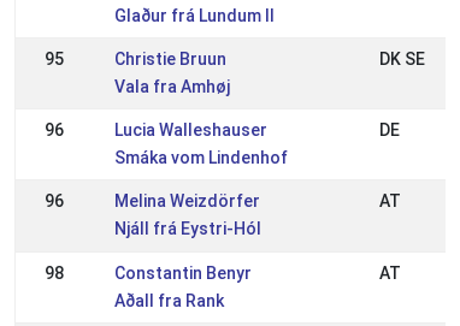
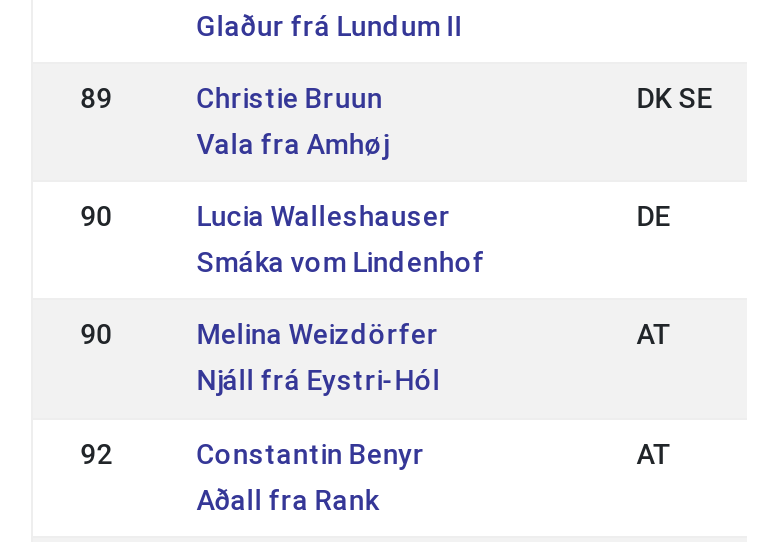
[44,49,64,69] 95 -> [81,82,113,114] 89
[44,120,64,140] 96 -> [81,200,113,232] 90
[44,191,64,211] 96 -> [81,318,113,350] 90
[44,263,64,283] 98 -> [81,438,113,470] 92

